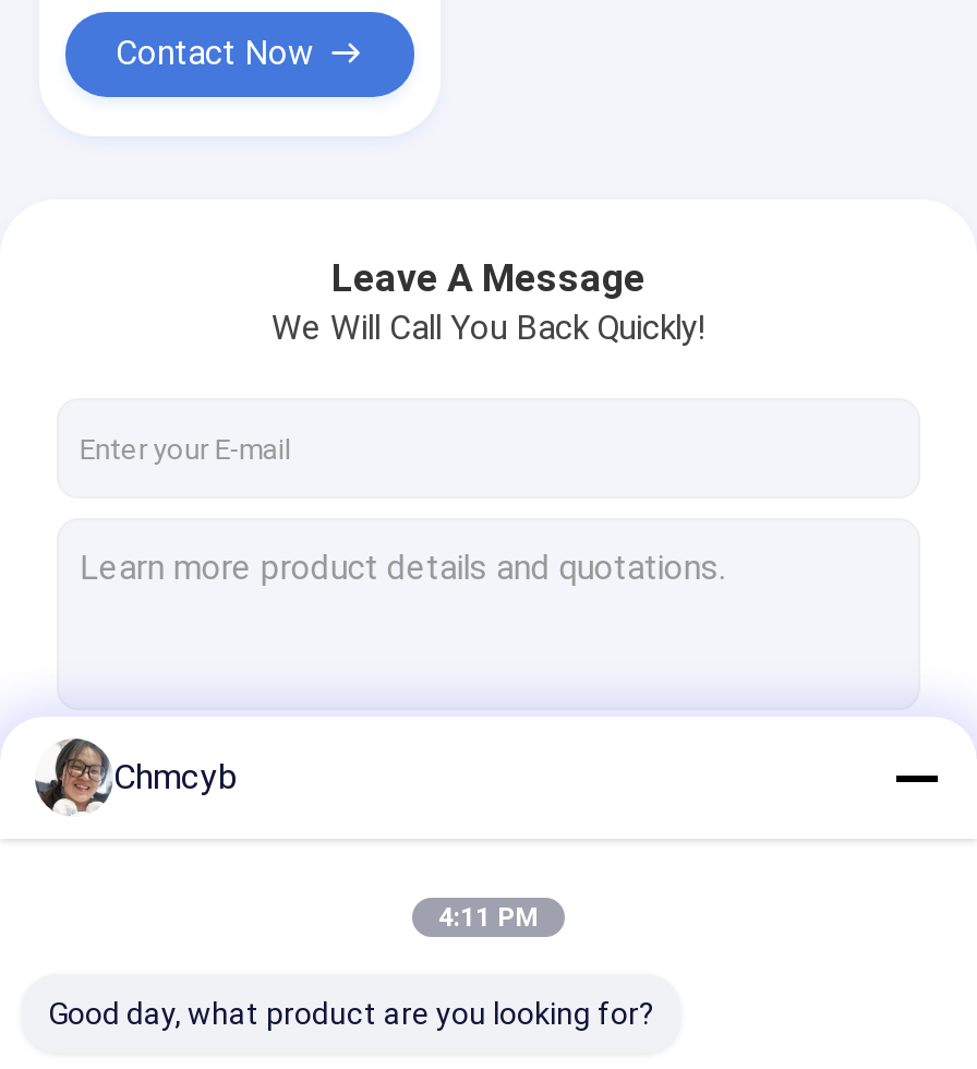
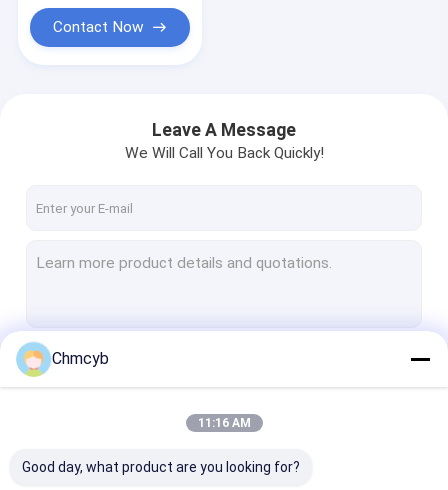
[33,736,107,815] [image] -> [16,341,49,377] [image]
[438,902,539,933] 4:11 PM -> [197,416,250,430] 11:16 AM

